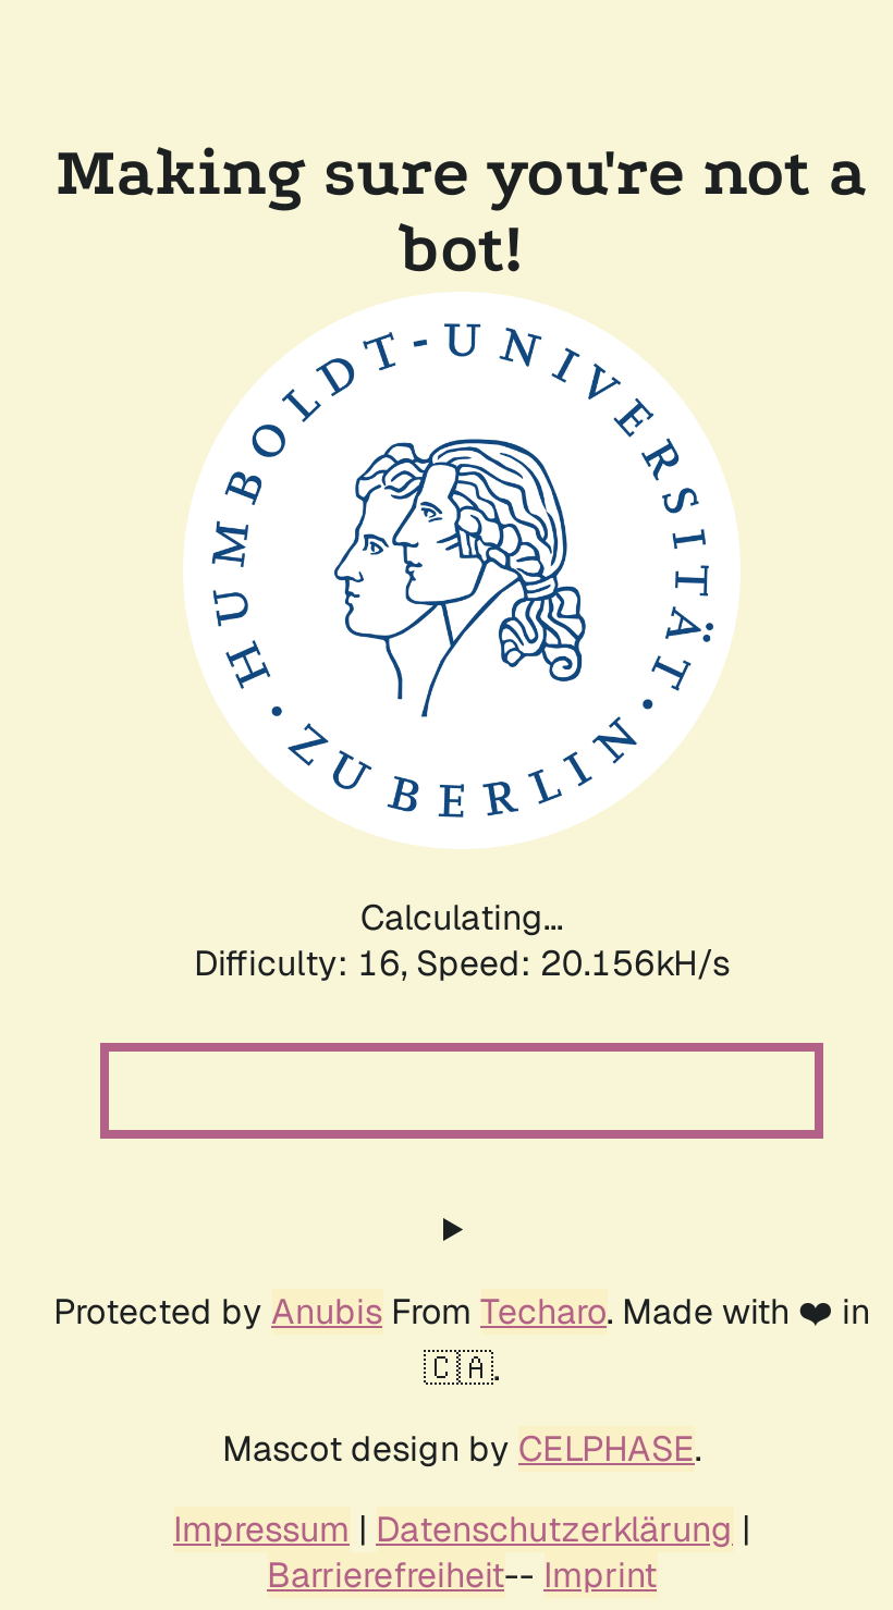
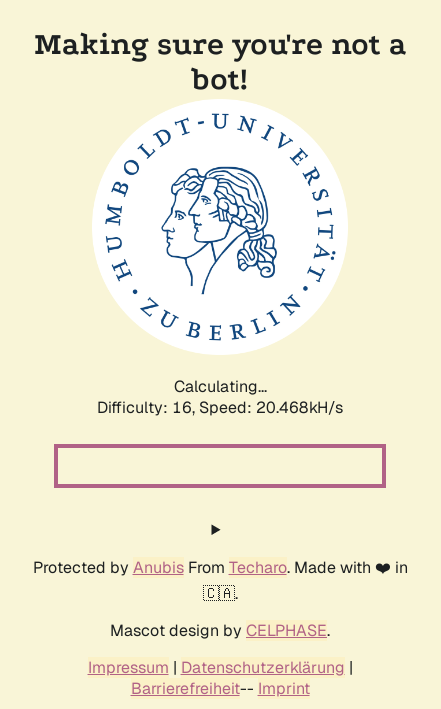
[194,941,730,986] Difficulty: 16, Speed: 20.156kH/s -> [97,397,343,418] Difficulty: 16, Speed: 20.468kH/s

